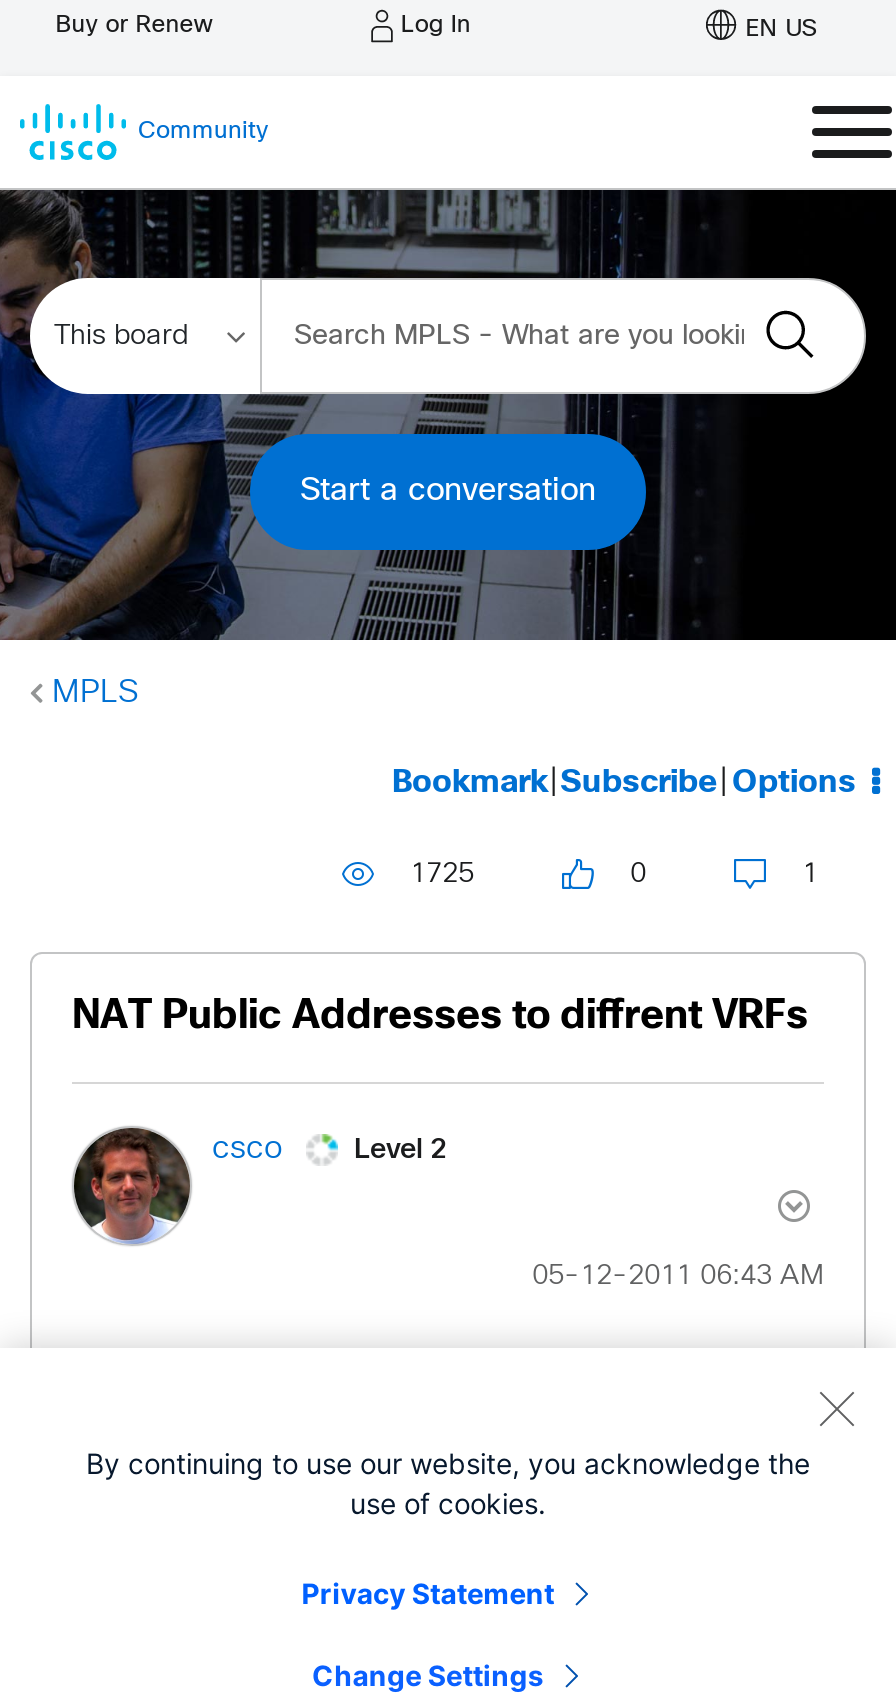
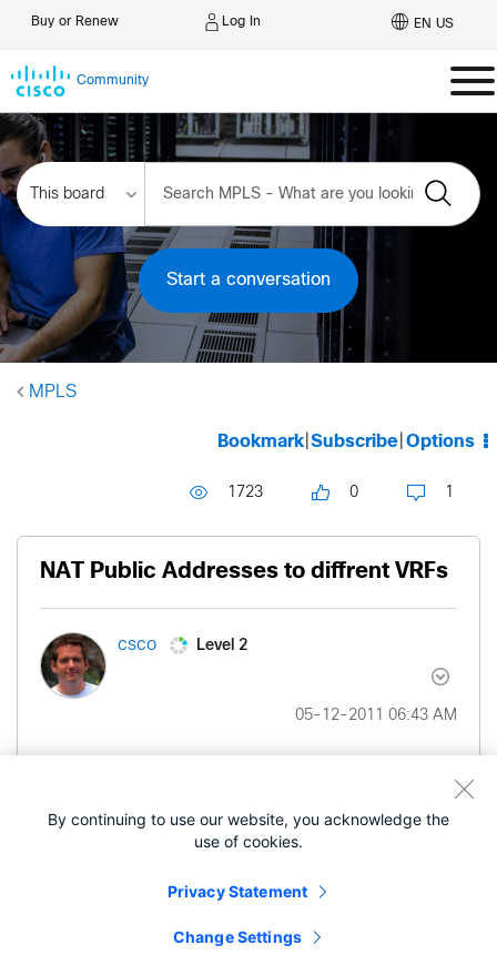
[410,862,474,888] 1725 -> [227,486,263,500] 1723

